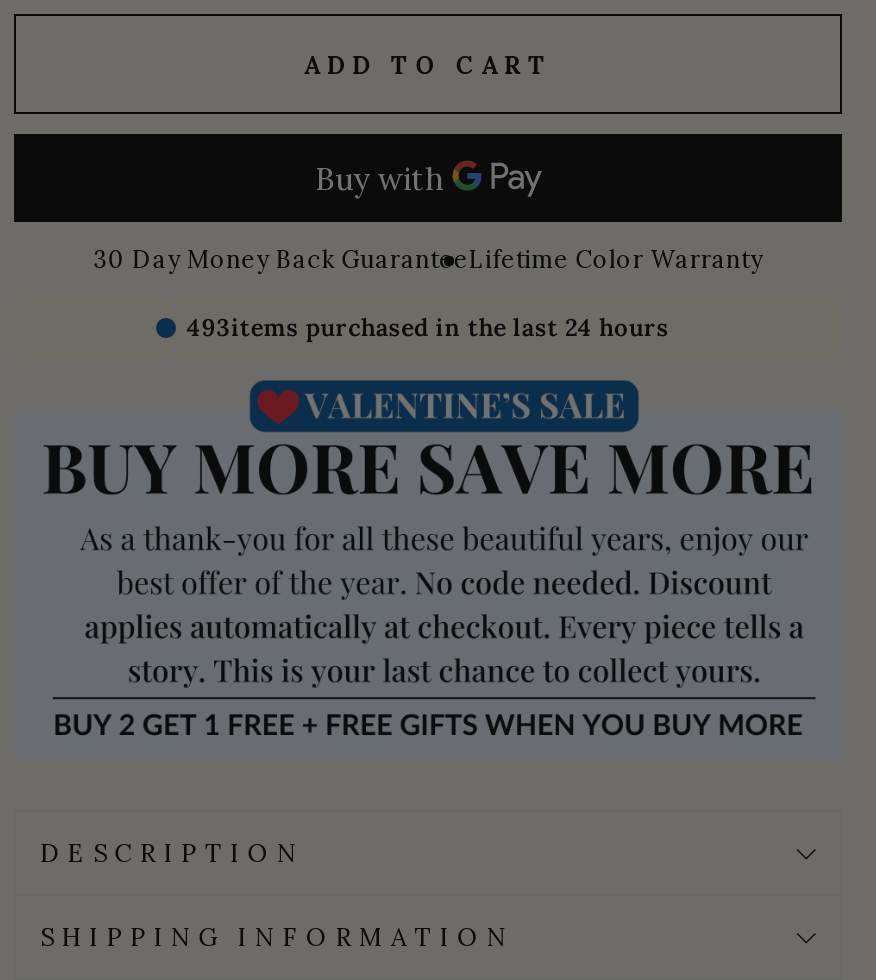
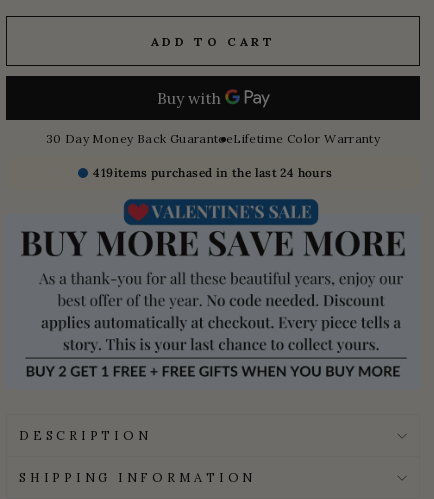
[187,313,669,343] 493items purchased in the last 24 hours -> [93,165,333,180] 419items purchased in the last 24 hours

